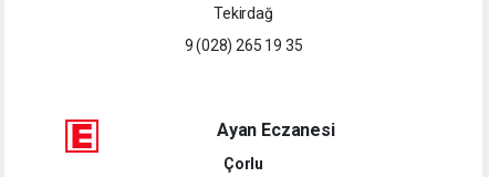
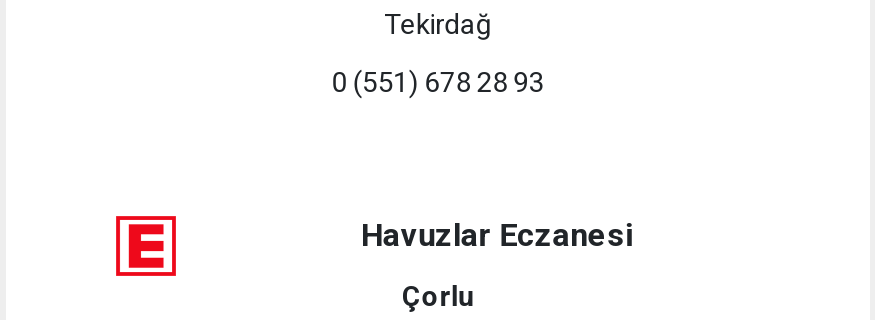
[184,36,302,54] 9 (028) 265 19 35 -> [331,66,545,98] 0 (551) 678 28 93
[217,119,335,140] Ayan Eczanesi -> [361,216,632,254] Havuzlar Eczanesi

